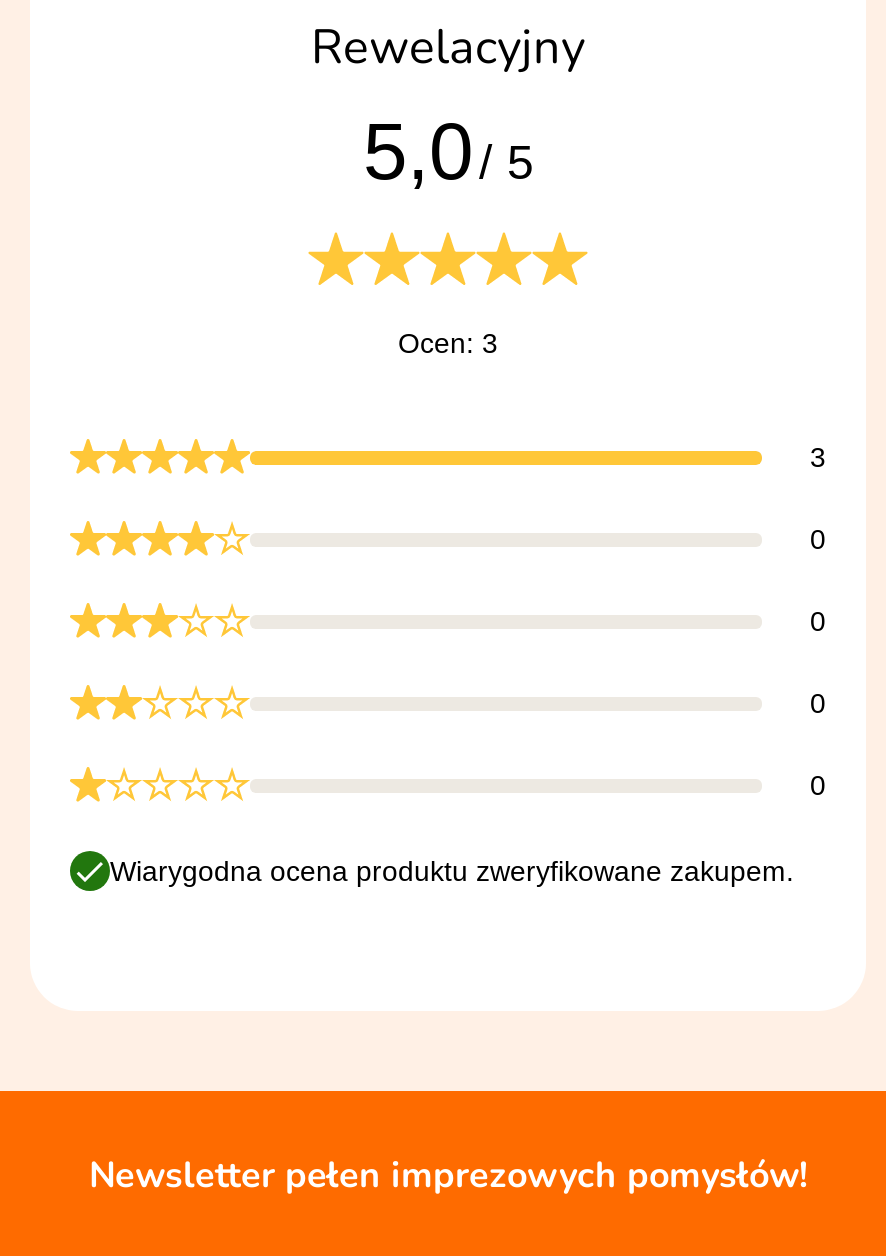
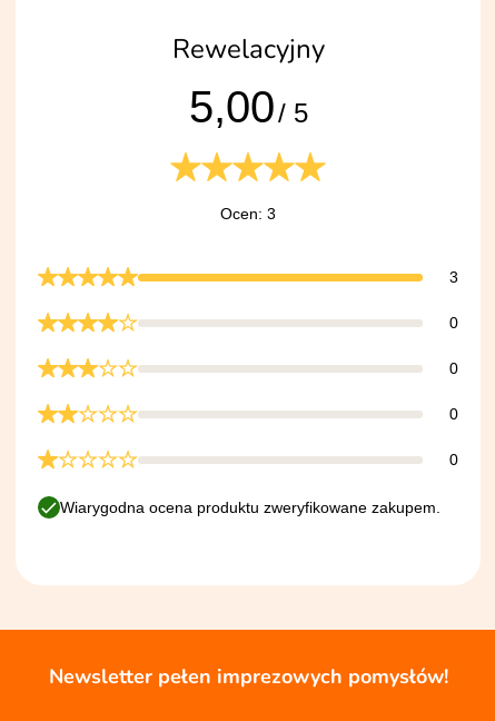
[363,108,533,196] 5,0 / 5 -> [189,83,308,132] 5,00 / 5

